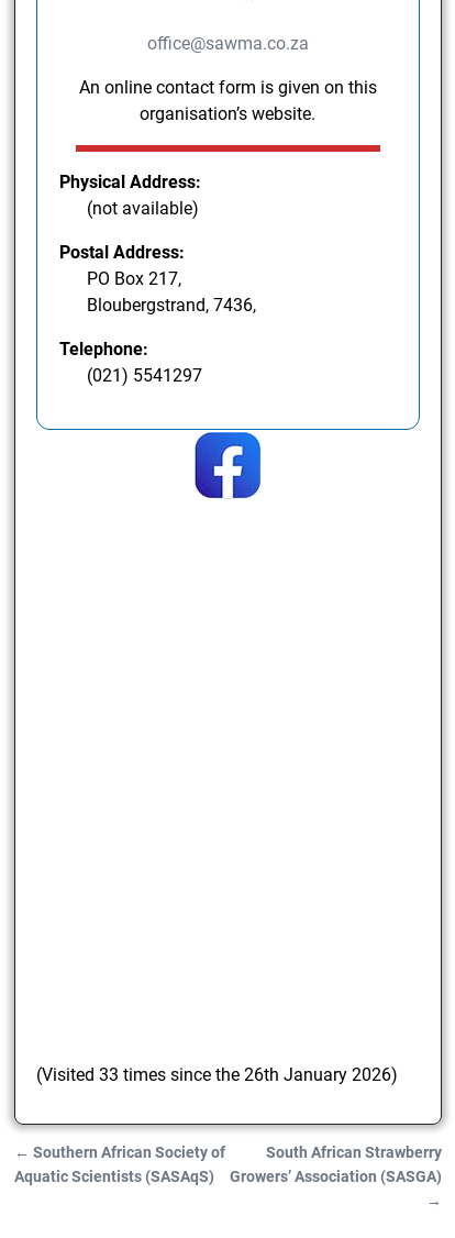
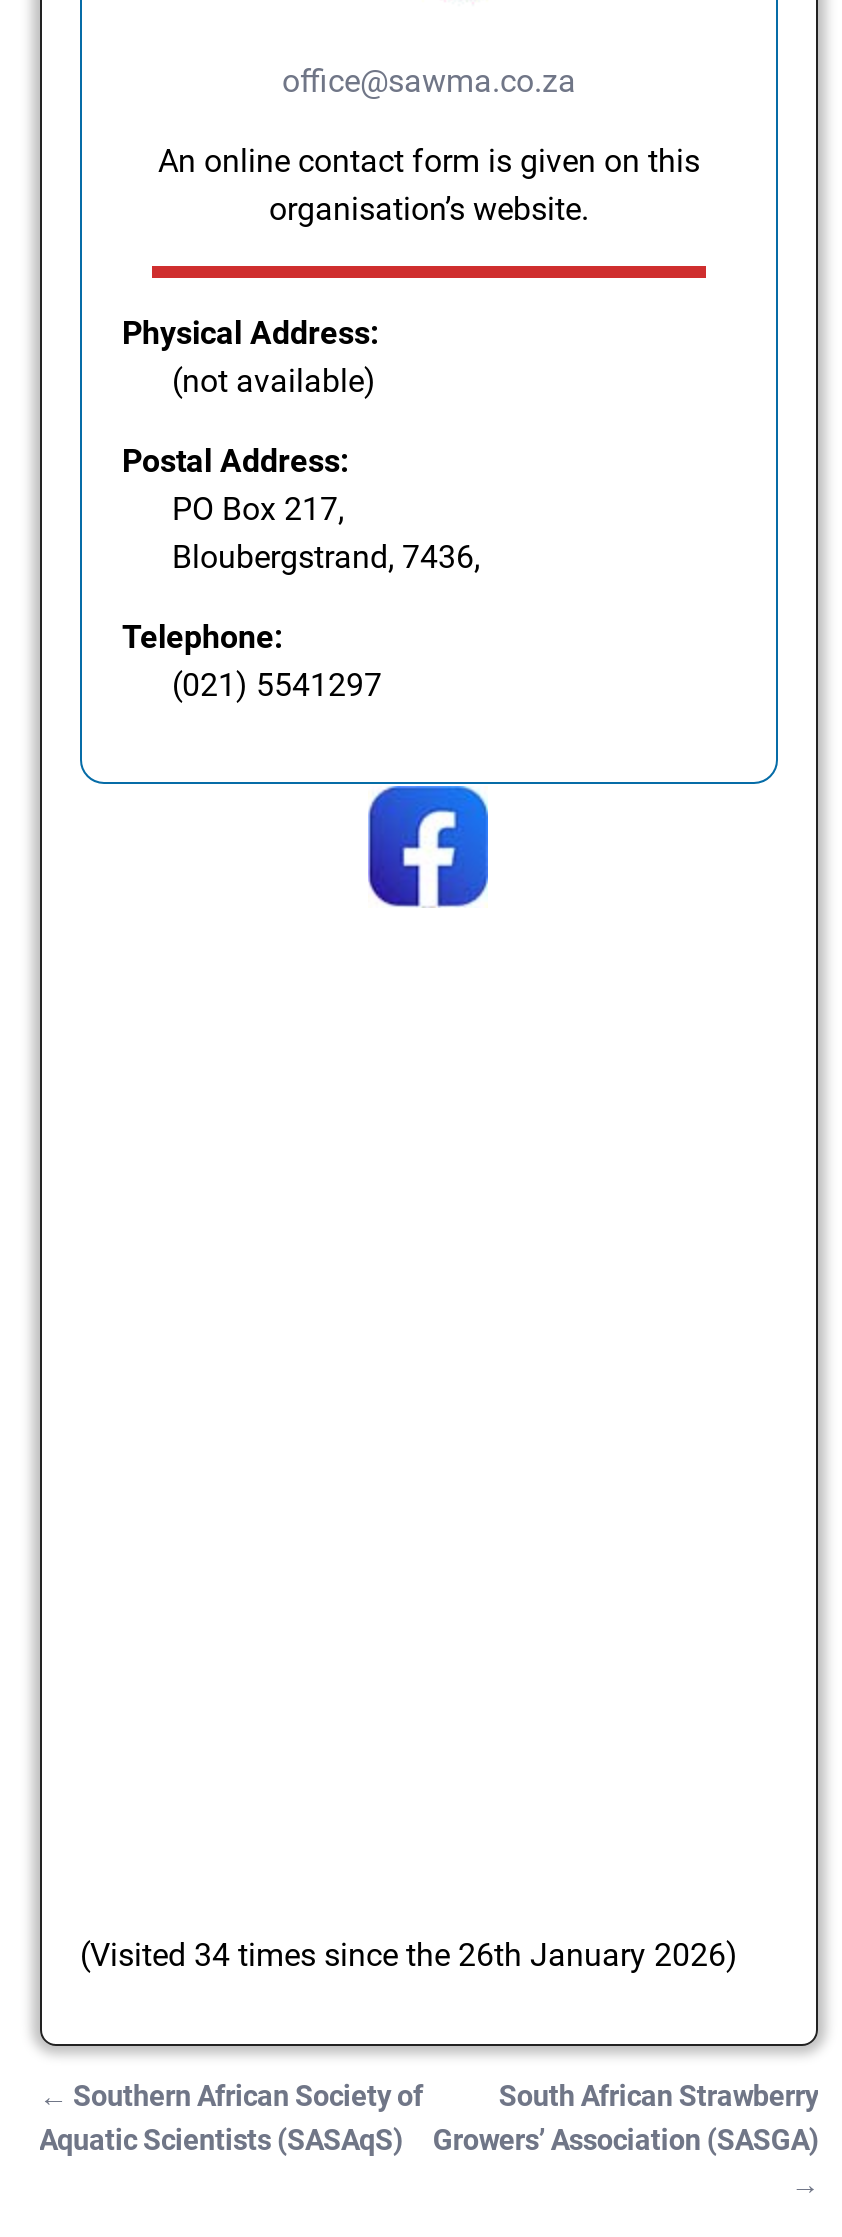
[36,1064,398,1085] (Visited 33 times since the 26th January 2026) -> [80,1936,738,1974] (Visited 34 times since the 26th January 2026)

